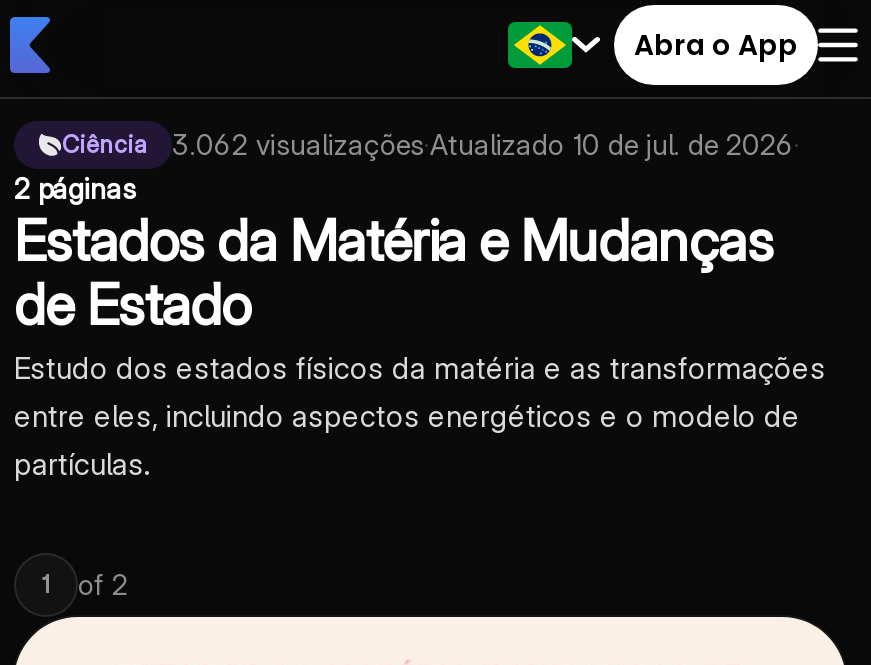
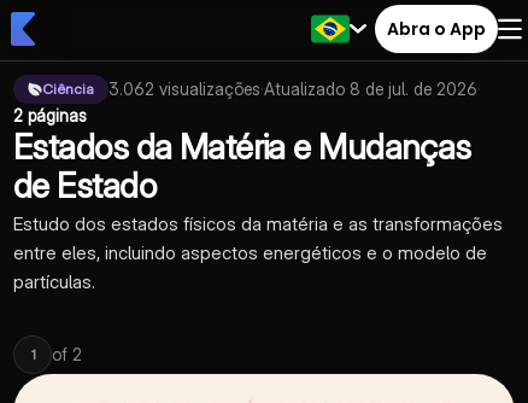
[172,127,800,161] 3.062 visualizações·Atualizado 10 de jul. de 2026 · -> [108,78,481,99] 3.062 visualizações·Atualizado 8 de jul. de 2026 ·

